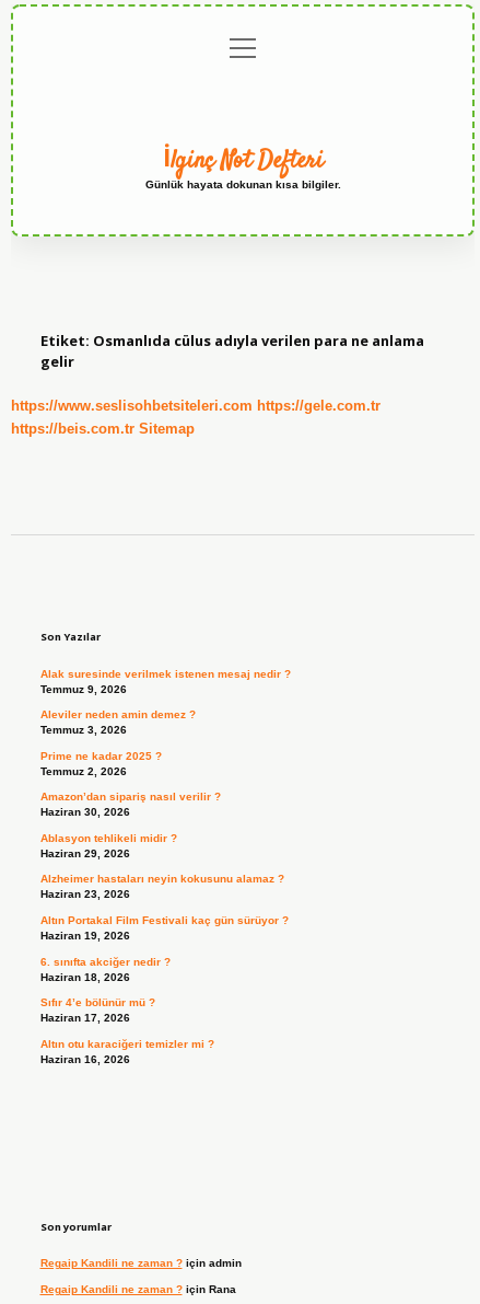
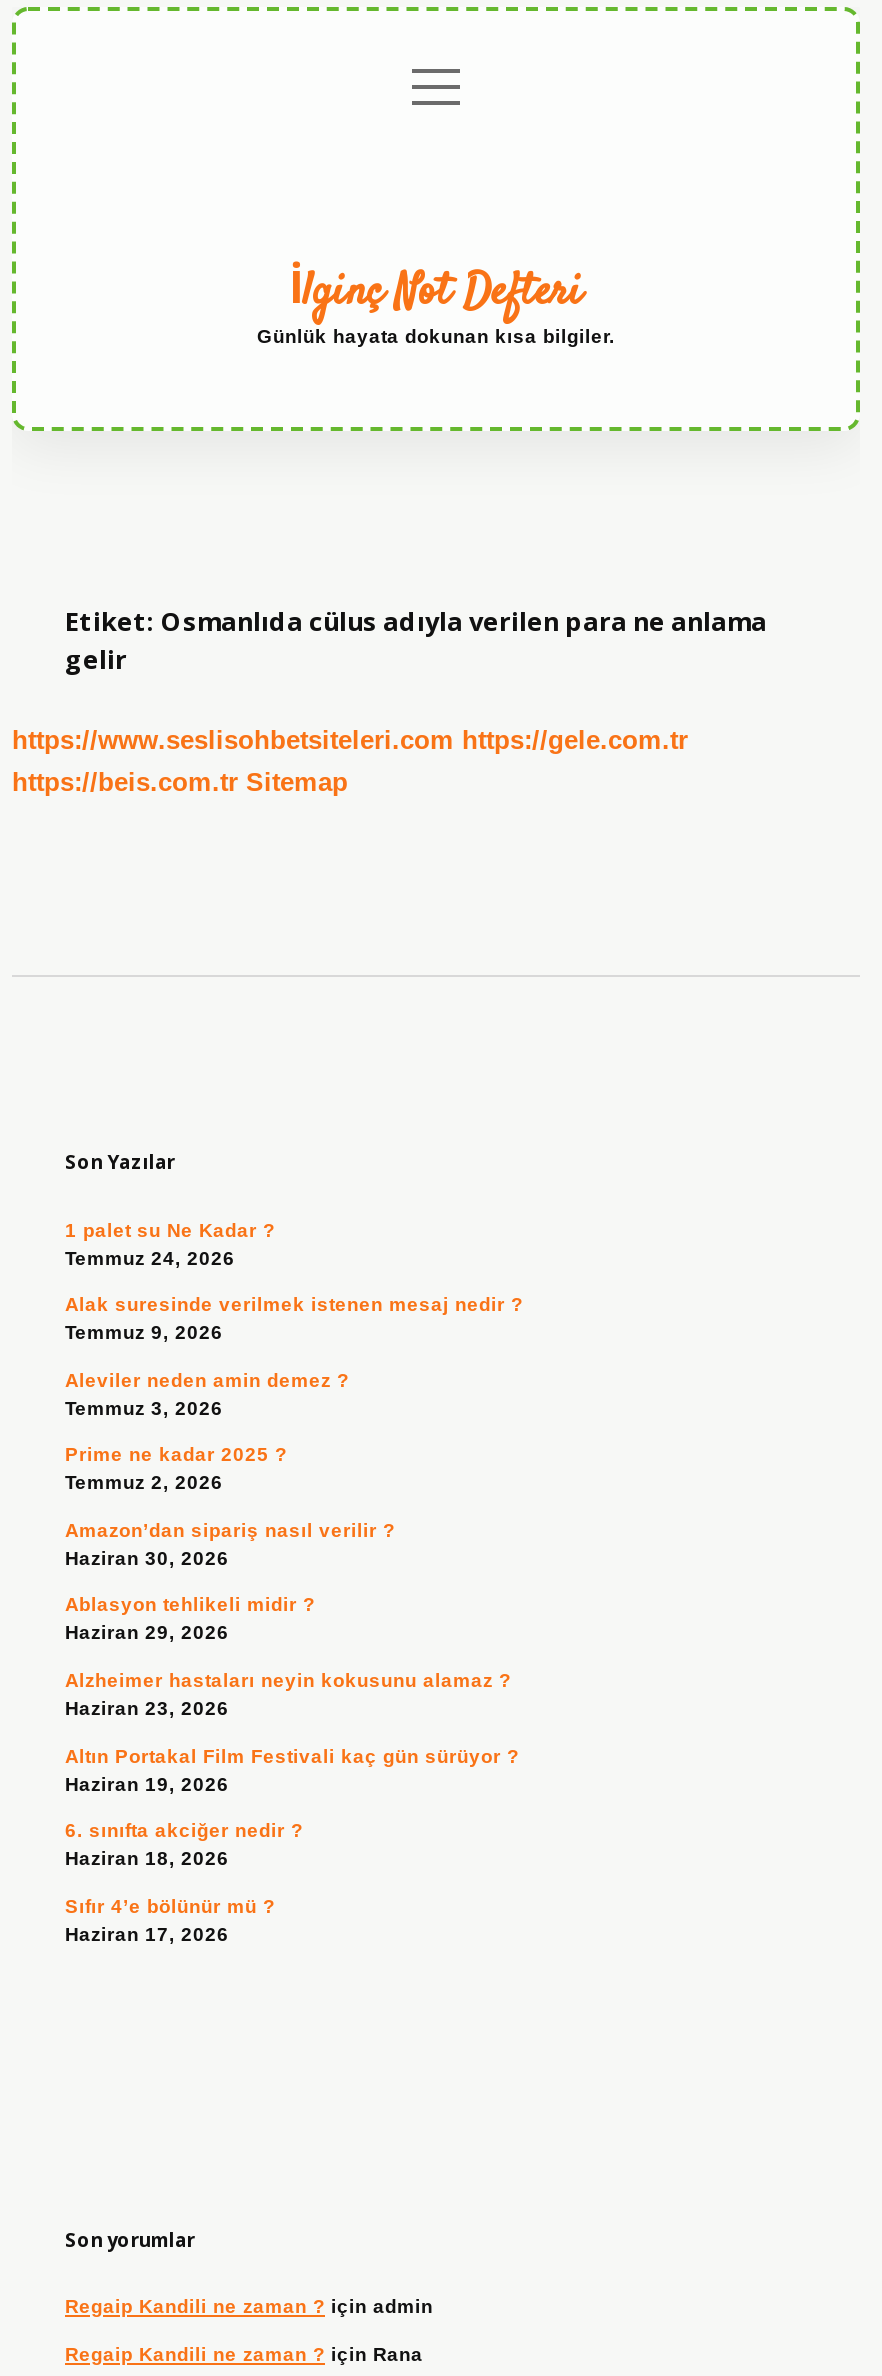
none -> [65,1218,275,1268] 1 palet su Ne Kadar ? | Temmuz 24, 2026
moved [40,667,290,1024] -> [65,1293,523,1945]: Alak suresinde verilmek istenen mesaj nedir ? | Temmuz 9, 2026 | Aleviler neden amin demez ? | ... | Sıfır 4’e bölünür mü ? | Haziran 17, 2026
[40,1038,214,1065] Altın otu karaciğeri temizler mi ? | Haziran 16, 2026 -> none

